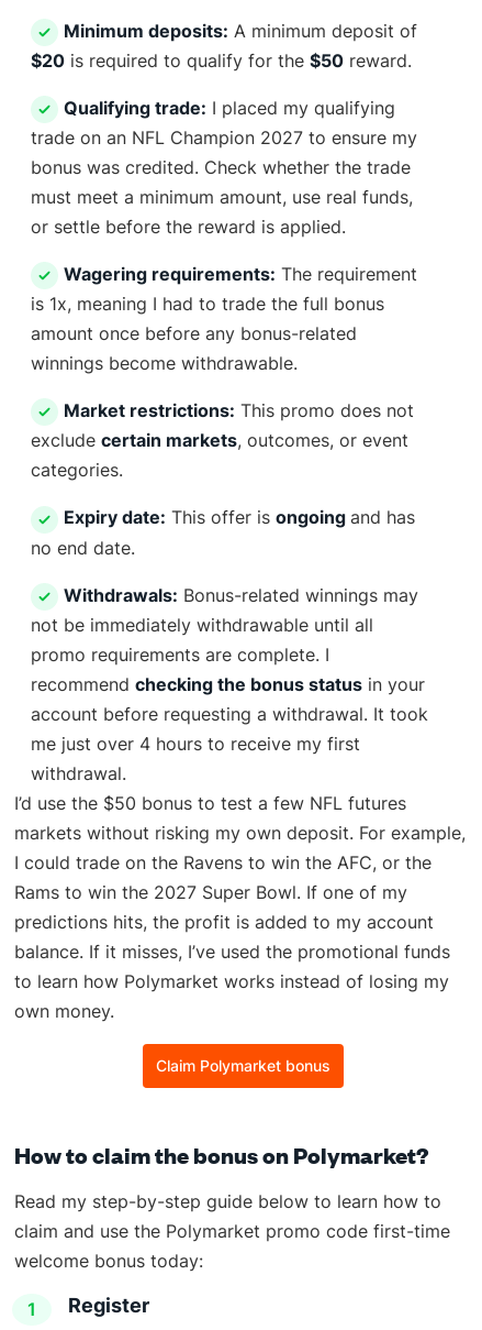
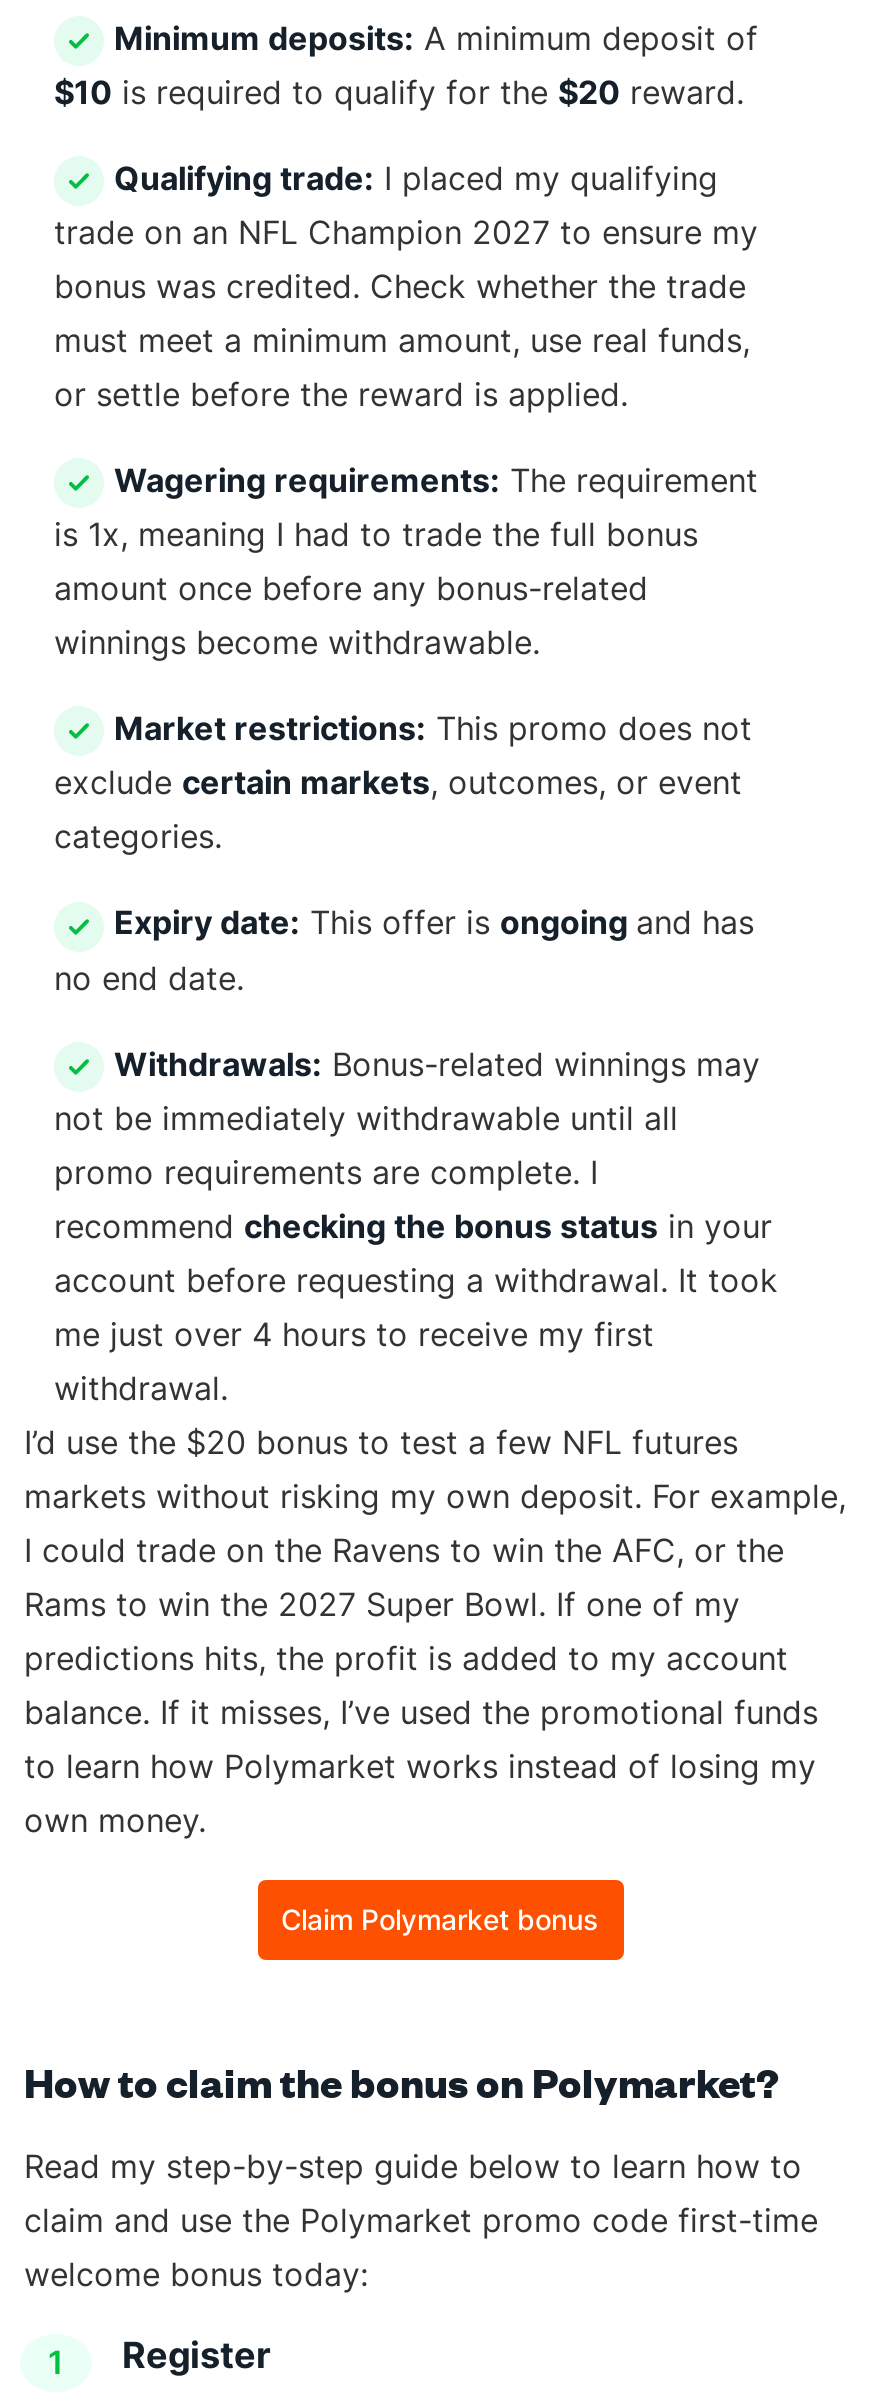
[31,50,412,72] $20 is required to qualify for the $50 reward. -> [54,72,744,112] $10 is required to qualify for the $20 reward.
[14,792,406,814] I’d use the $50 bonus to test a few NFL futures -> [24,1421,738,1461] I’d use the $20 bonus to test a few NFL futures

